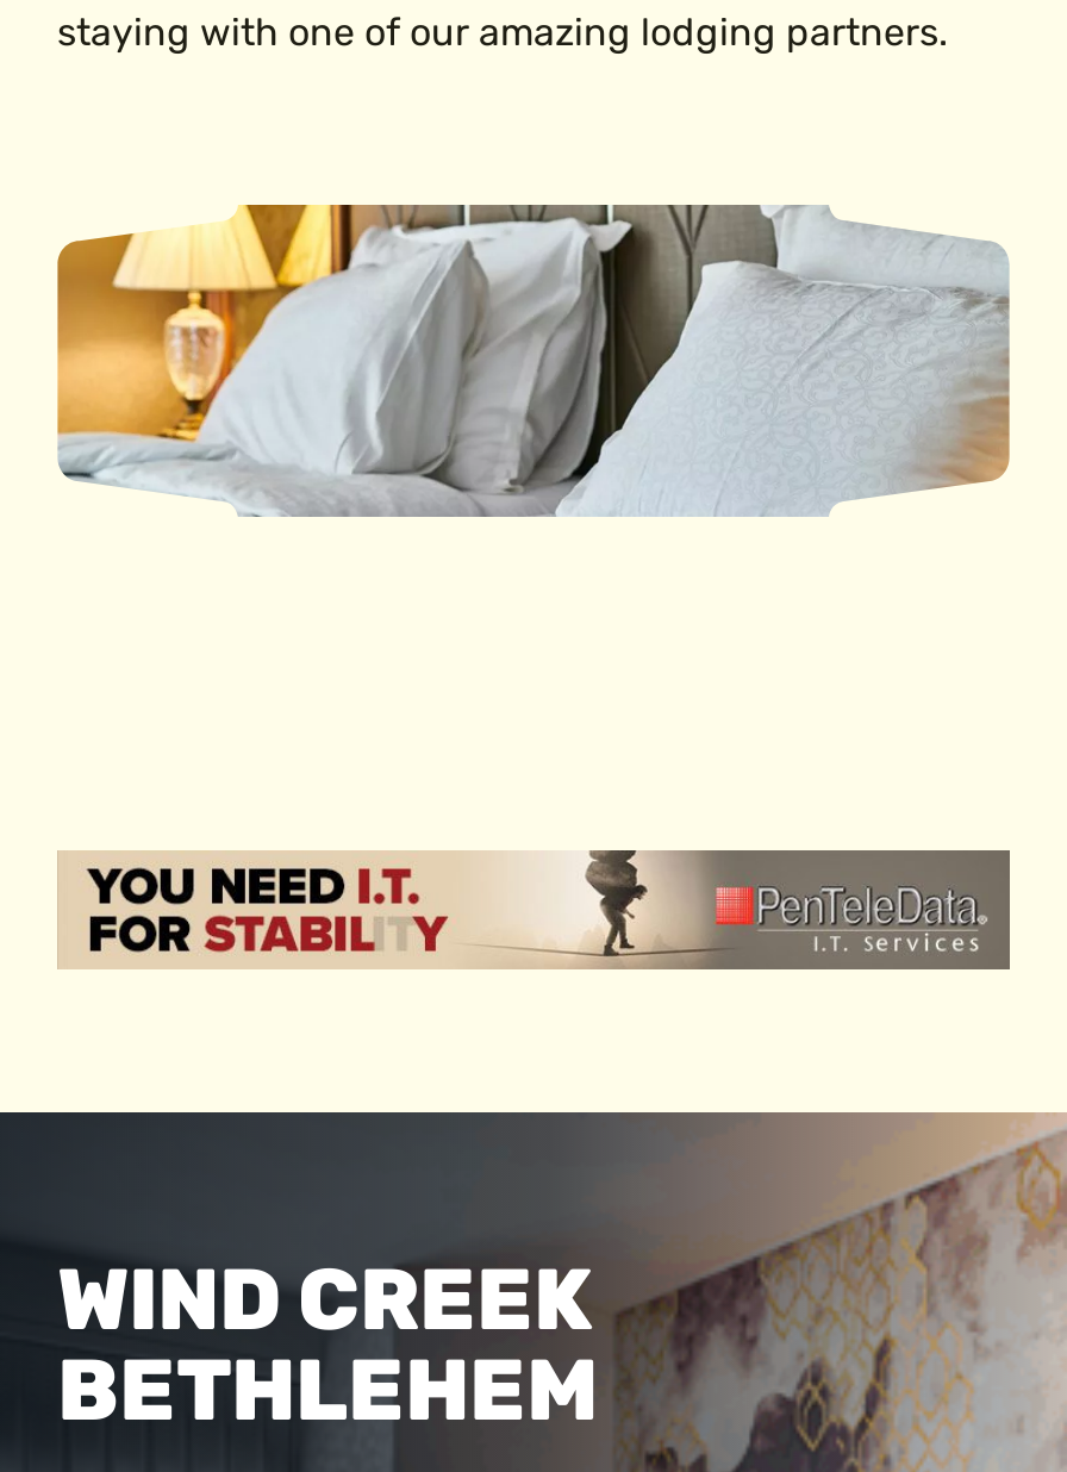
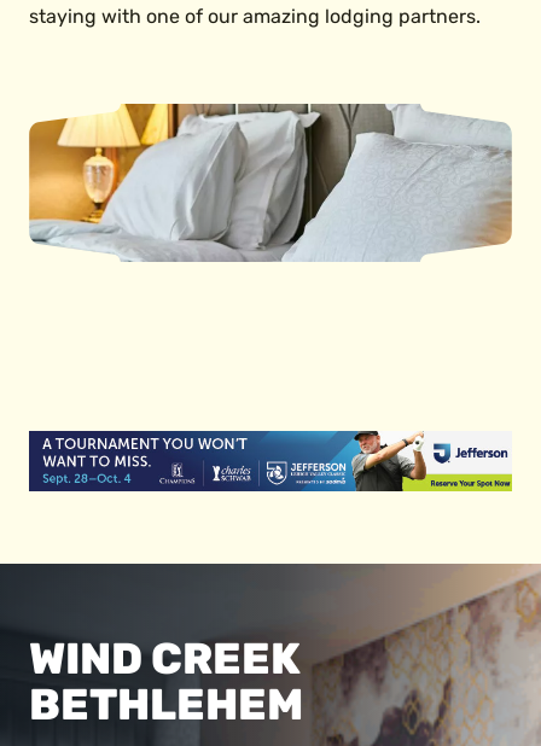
[57,848,1012,972] [image] -> [28,430,513,493] [image]

